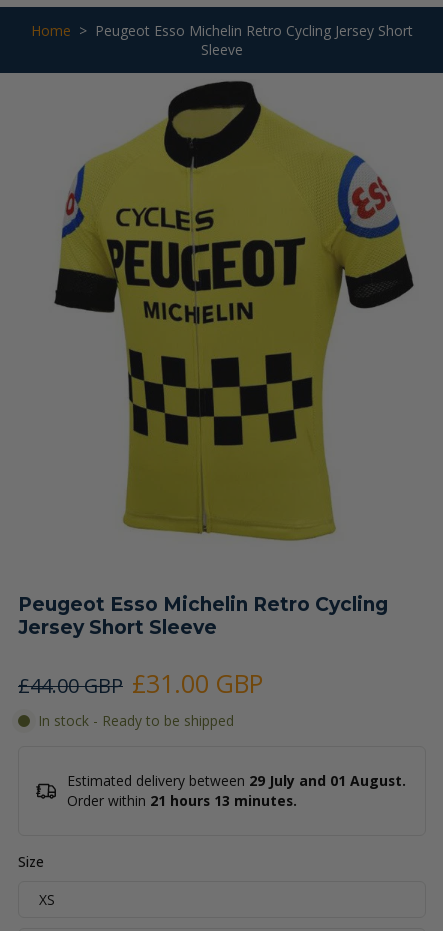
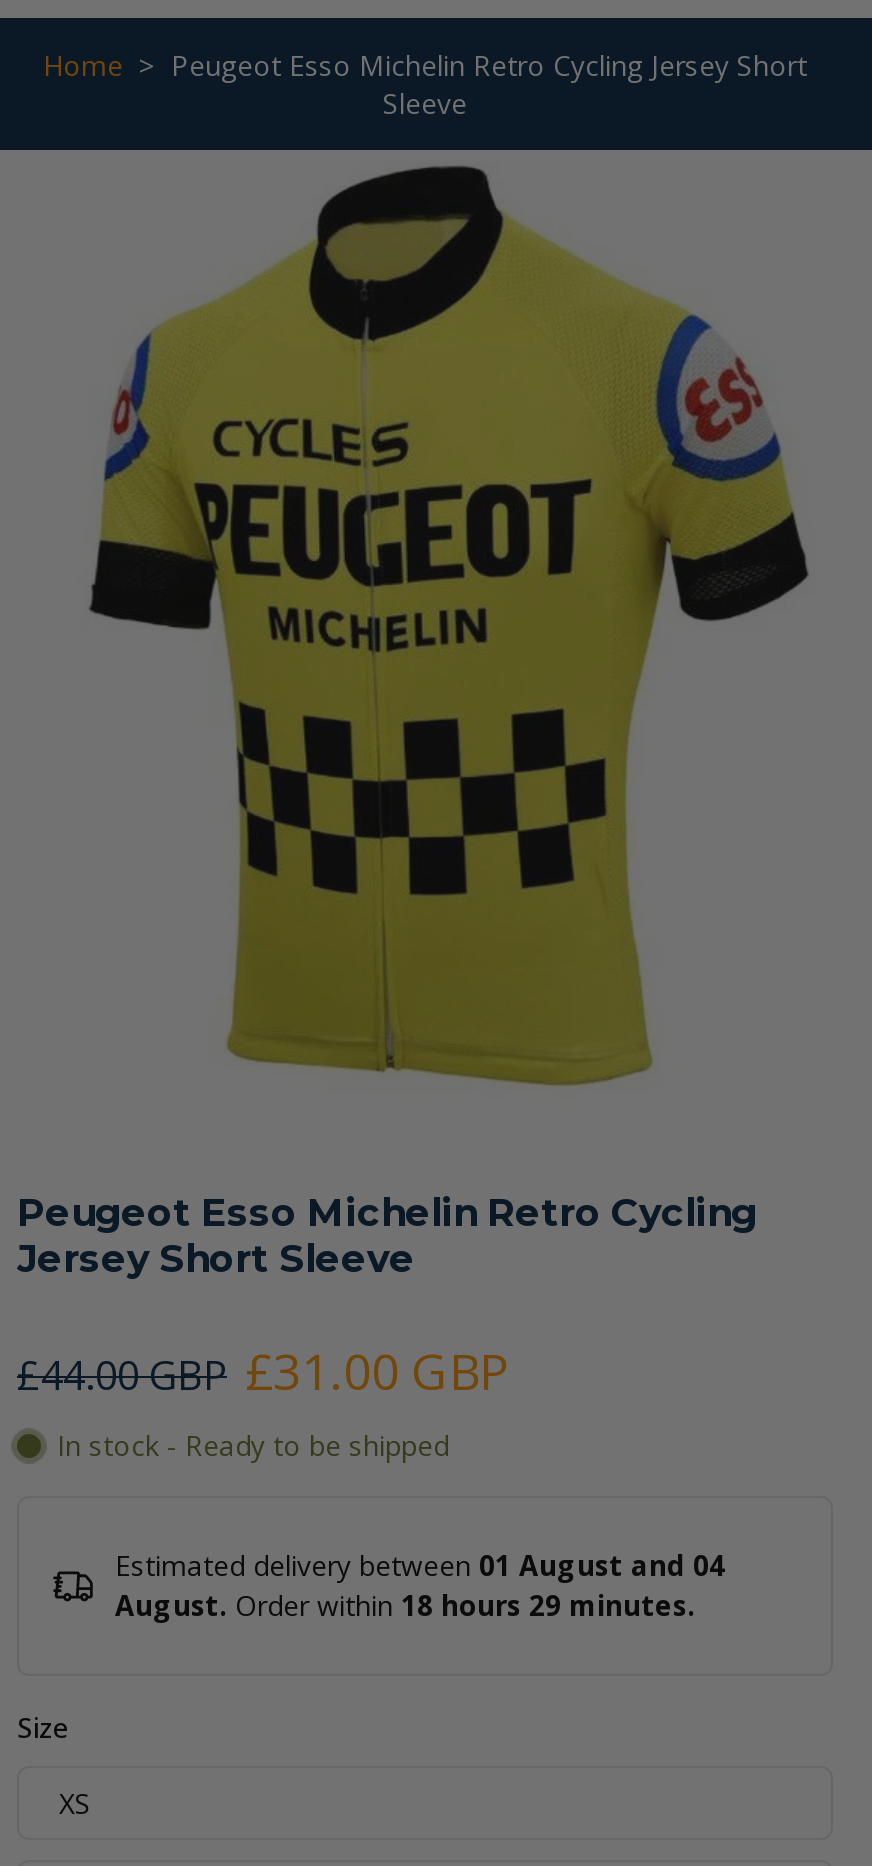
[67,771,406,810] Estimated delivery between 29 July and 01 August. | Order within 21 hours 13 minutes. -> [115,1546,725,1624] Estimated delivery between 01 August and 04 | August. Order within 18 hours 29 minutes.

